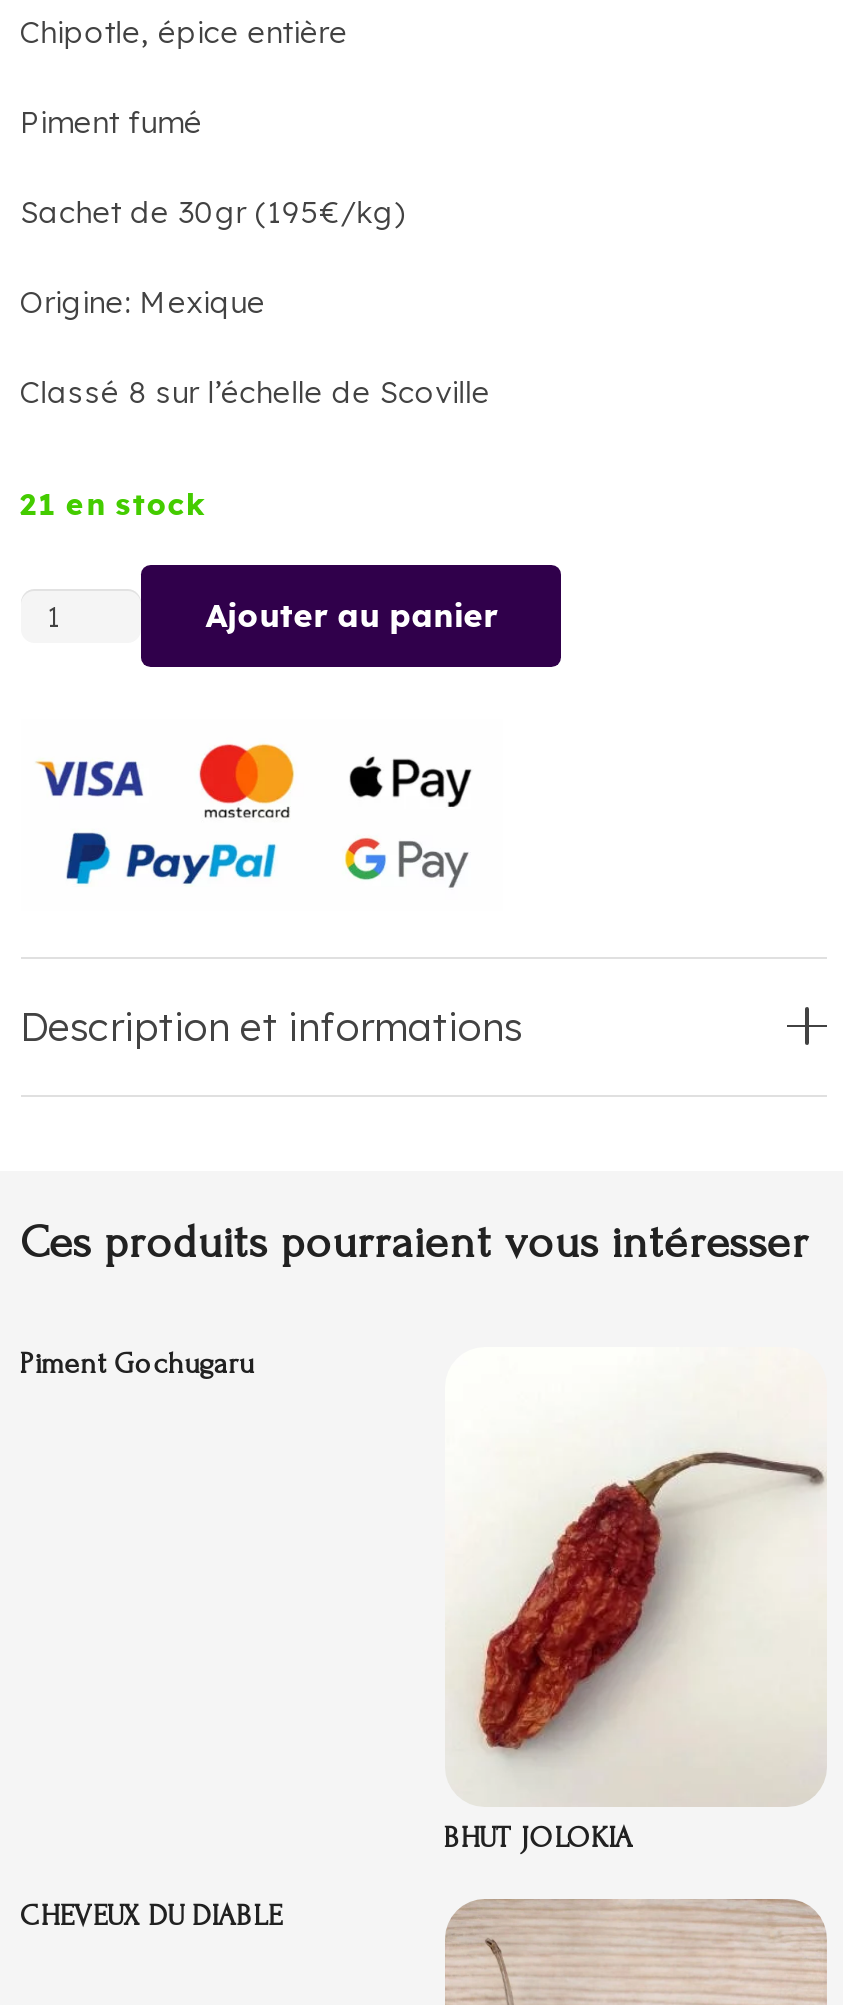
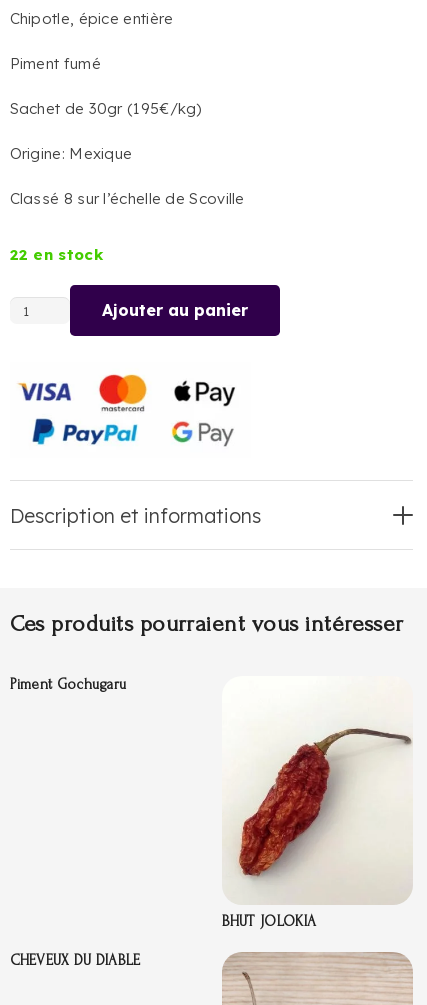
[20,485,205,523] 21 en stock -> [9,245,103,264] 22 en stock

